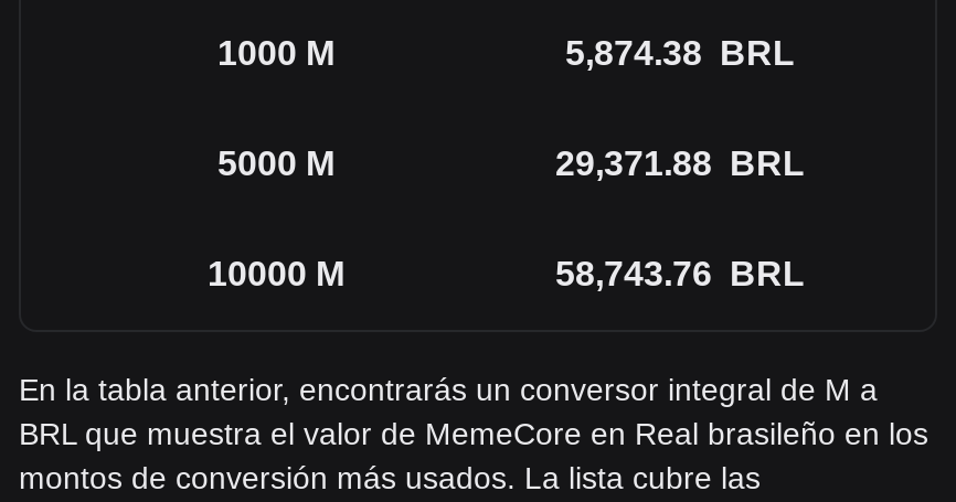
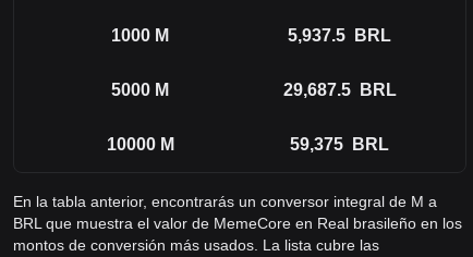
[565,34,795,72] 5,874.38 BRL -> [288,26,391,45] 5,937.5 BRL
[555,145,805,182] 29,371.88 BRL -> [283,81,396,99] 29,687.5 BRL
[555,255,805,292] 58,743.76 BRL -> [290,135,389,154] 59,375 BRL

